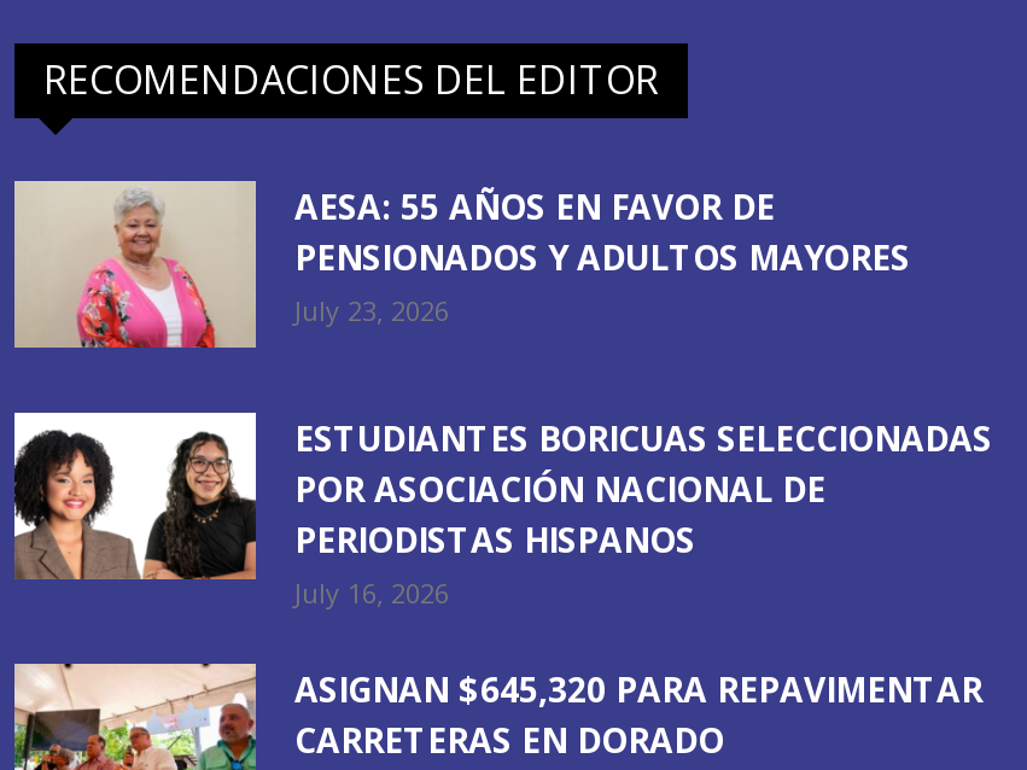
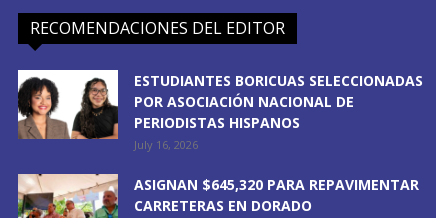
[12,181,910,350] [image] | AESA: 55 AÑOS EN FAVOR DE | PENSIONADOS Y ADULTOS MAYORES | July 23, 2026 -> none

